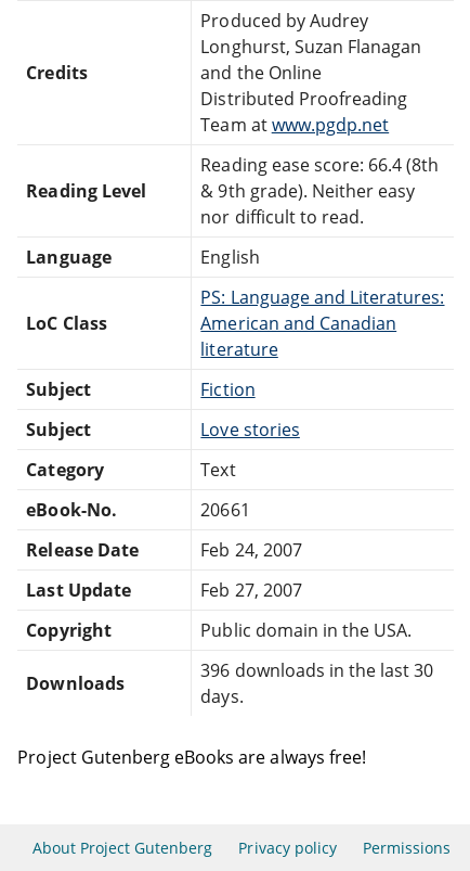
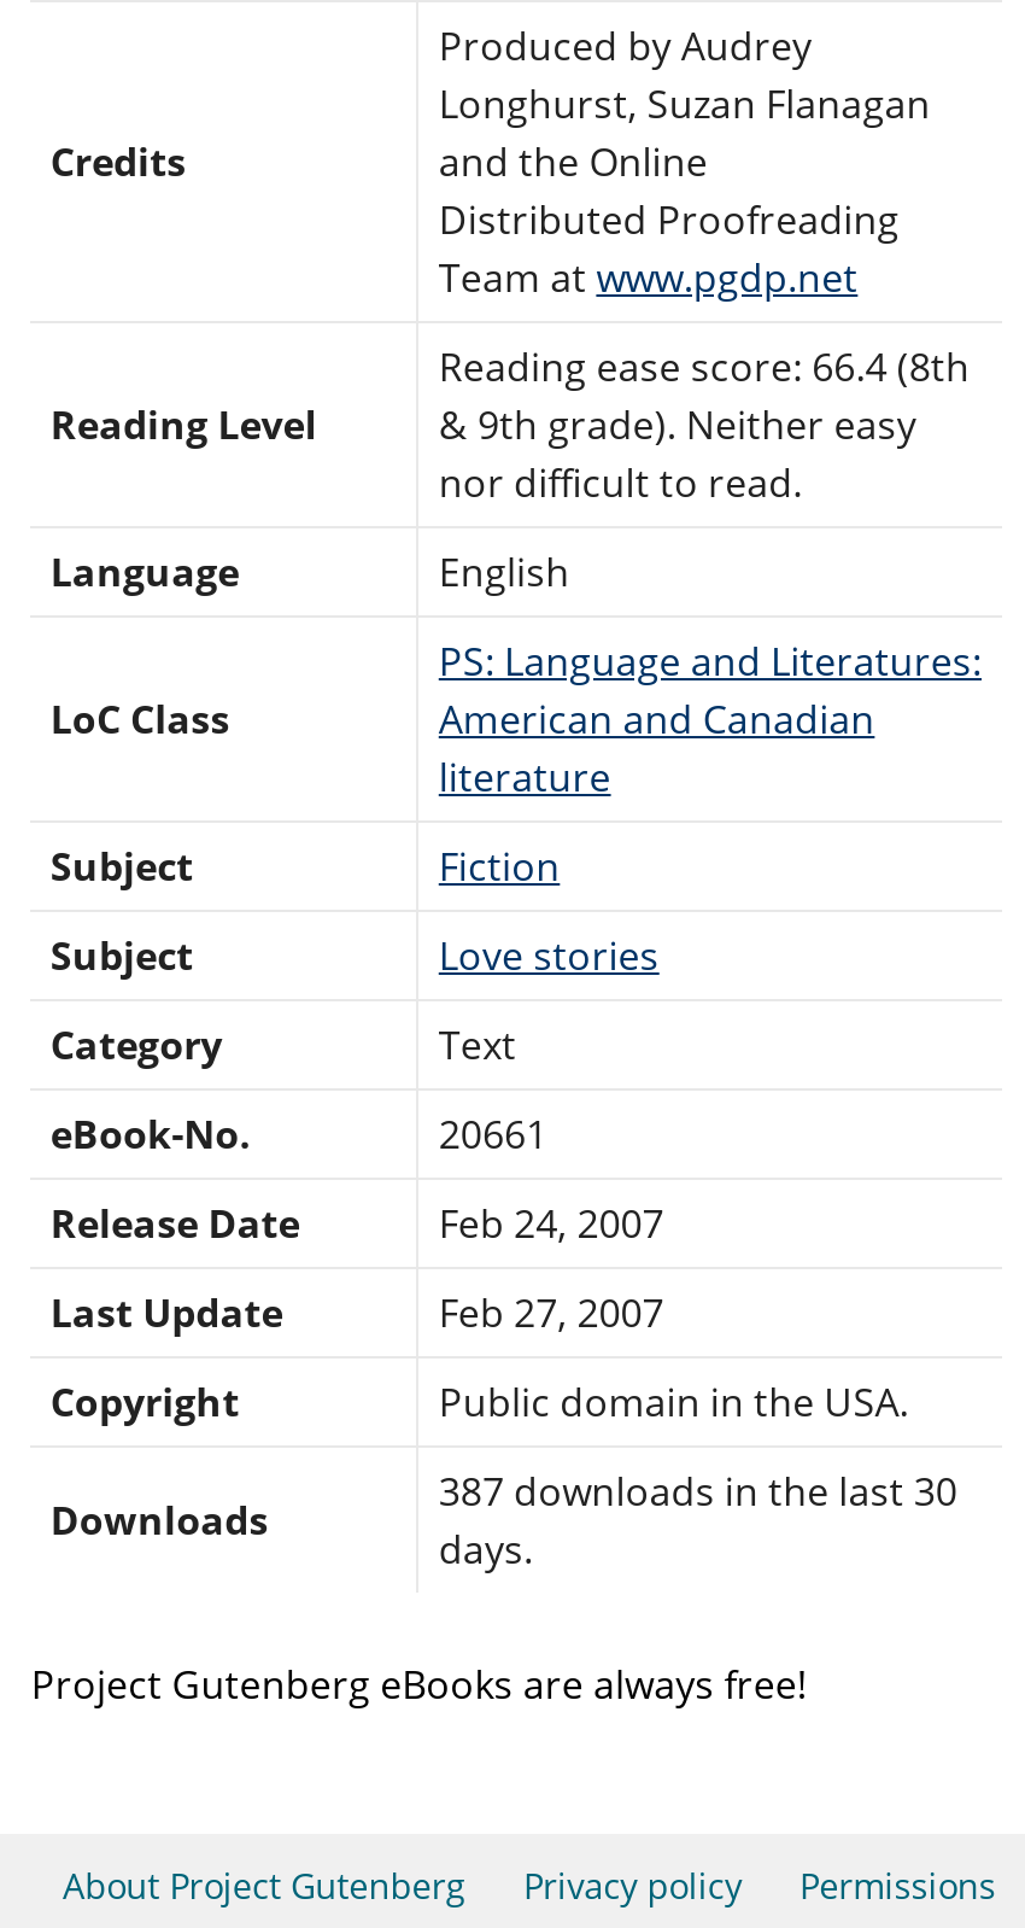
[201,658,434,682] 396 downloads in the last 30 -> [439,1464,957,1517] 387 downloads in the last 30

